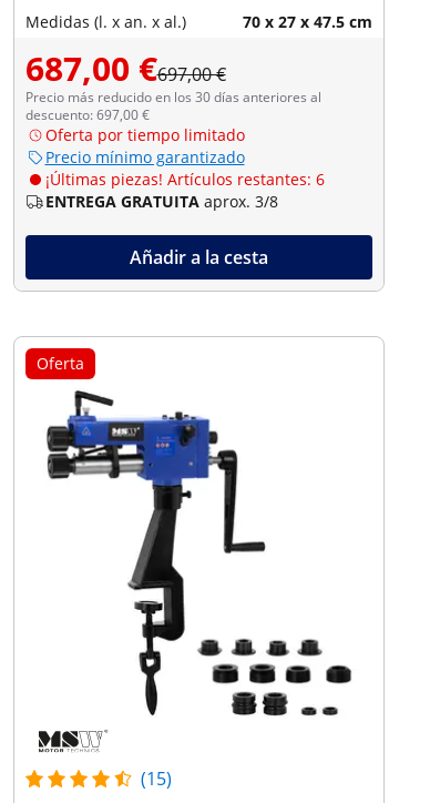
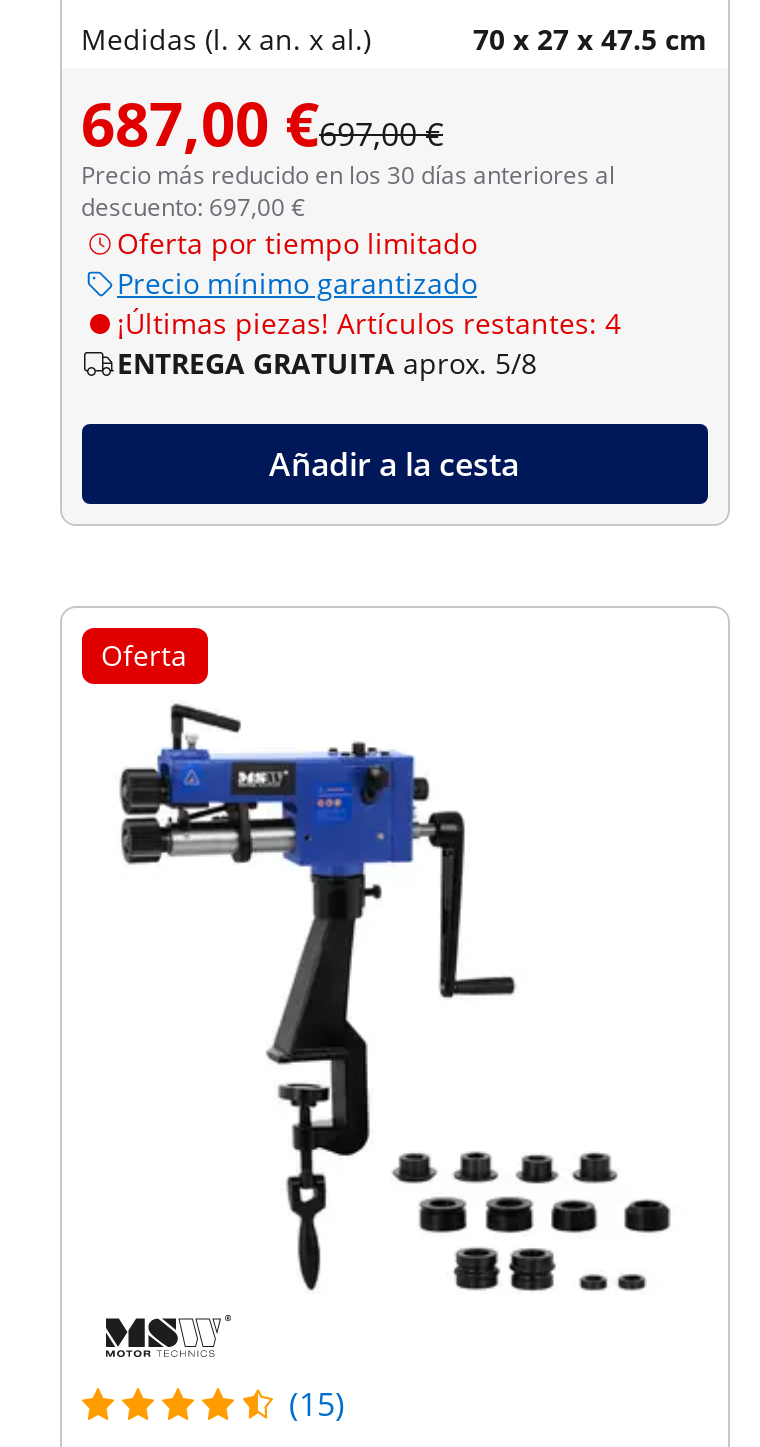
[45,168,324,189] ¡Últimas piezas! Artículos restantes: 6 -> [117,303,621,341] ¡Últimas piezas! Artículos restantes: 4
[45,190,278,211] ENTREGA GRATUITA aprox. 3/8 -> [117,343,537,381] ENTREGA GRATUITA aprox. 5/8

